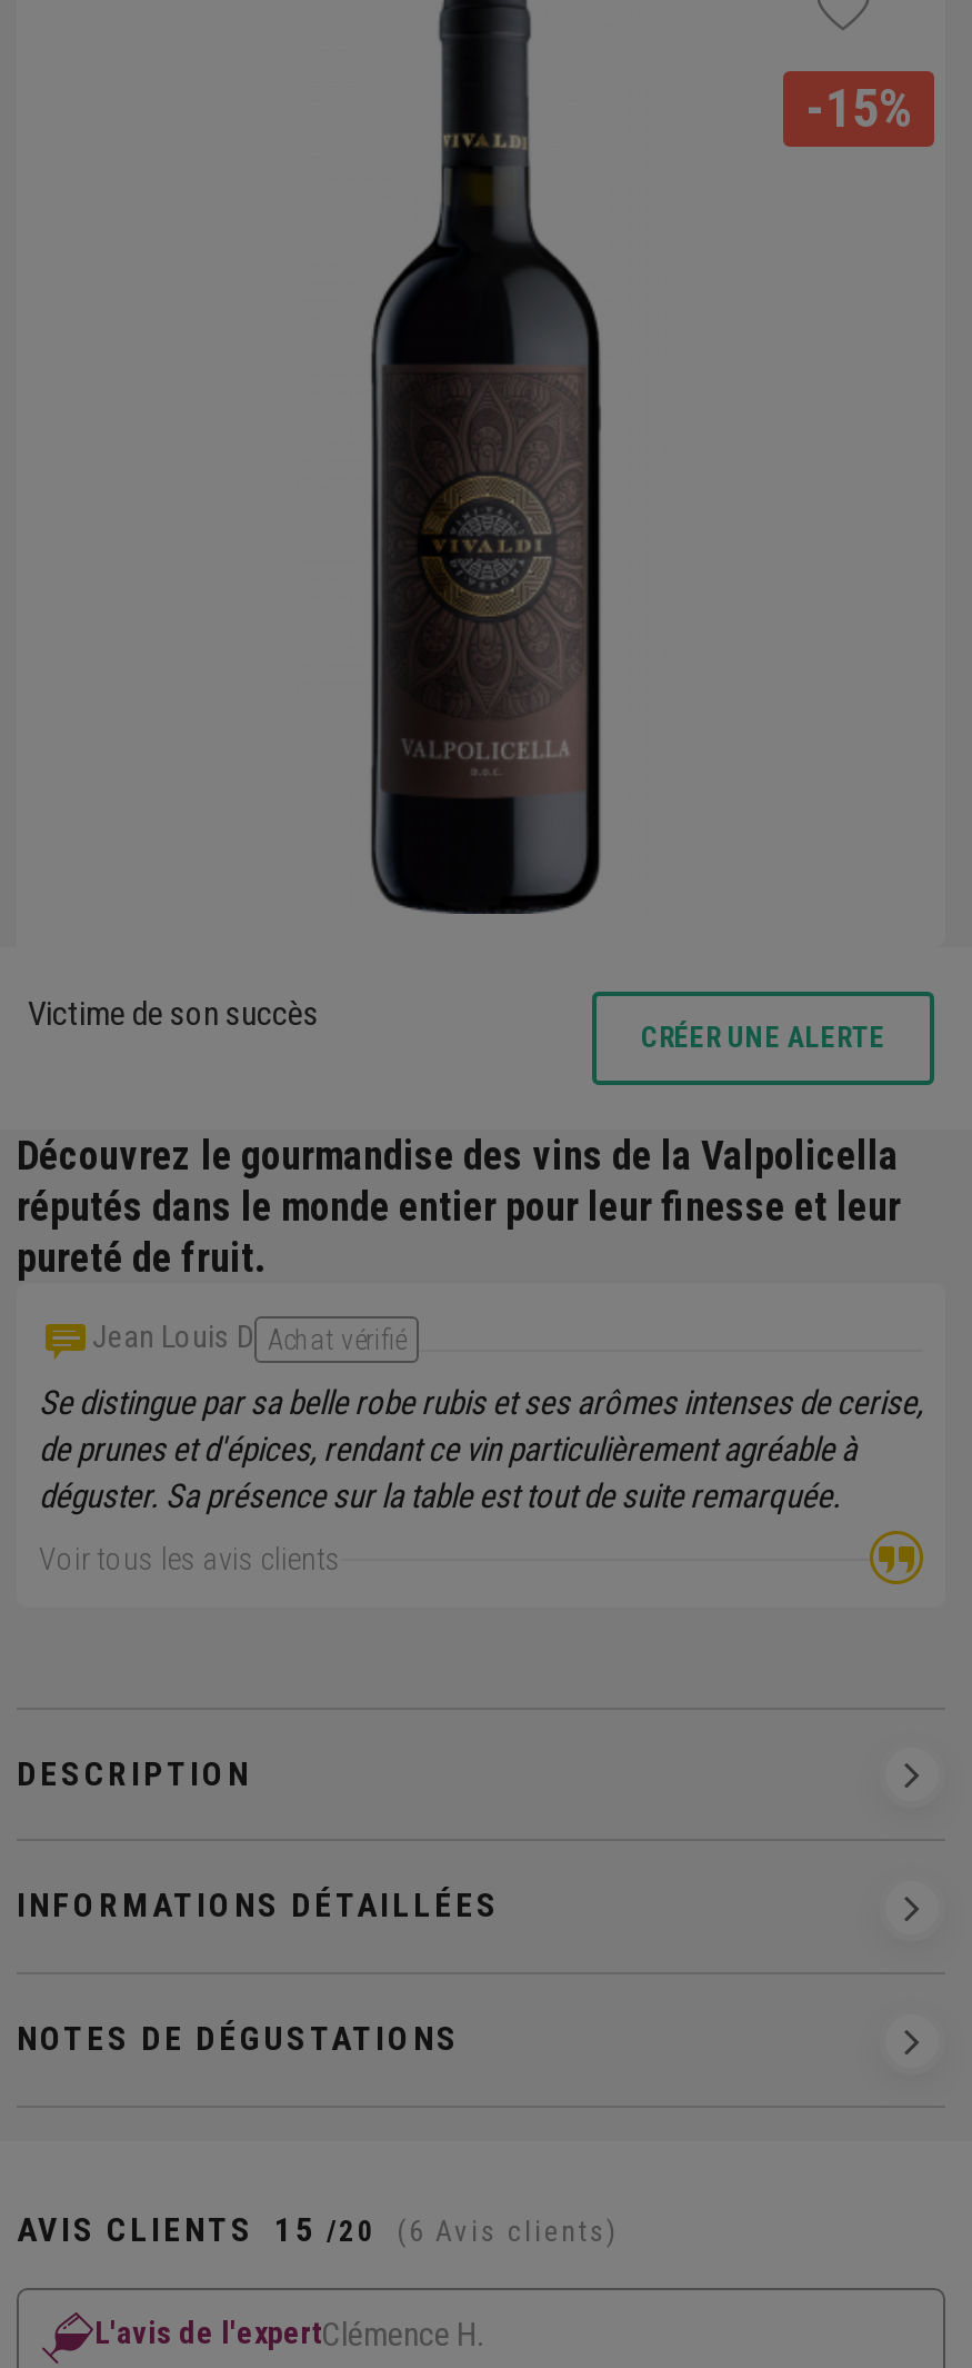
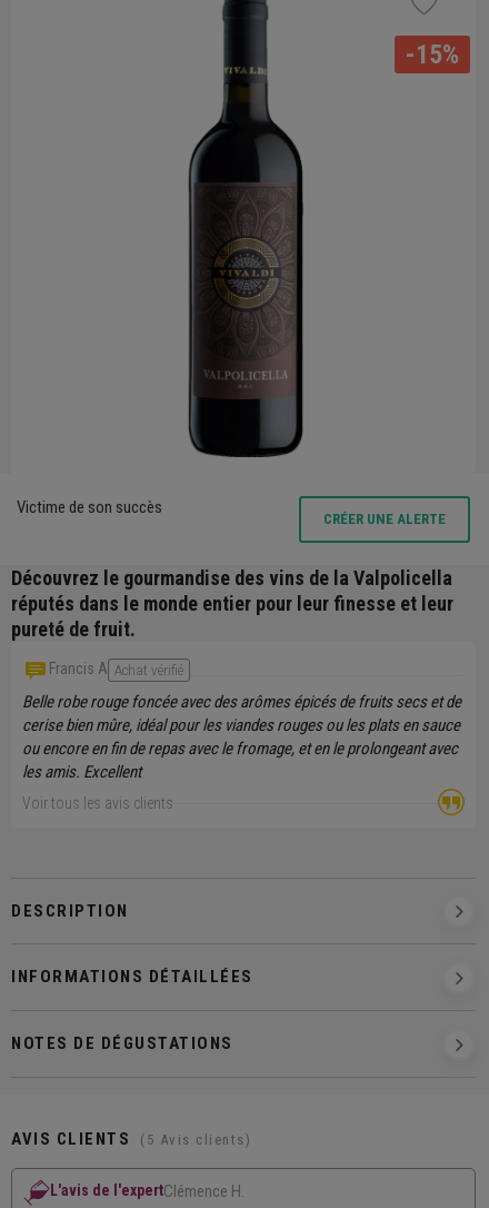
[92,1319,405,1356] Jean Louis D Achat vérifié -> [49,660,183,679] Francis A Achat vérifié
[39,1383,923,1516] Se distingue par sa belle robe rubis et ses arômes intenses de cerise, | de prunes et d'épices, rendant ce vin particulièrement agréable à | déguster. Sa présence sur la table est tout de suite remarquée. -> [22,692,461,782] Belle robe rouge foncée avec des arômes épicés de fruits secs et de | cerise bien mûre, idéal pour les viandes rouges ou les plats en sauce | ou encore en fin de repas avec le fromage, et en le prolongeant avec | les amis. Excellent
[17,2210,619,2250] AVIS CLIENTS 15 /20 (6 Avis clients) -> [11,1129,251,1149] AVIS CLIENTS (5 Avis clients)

